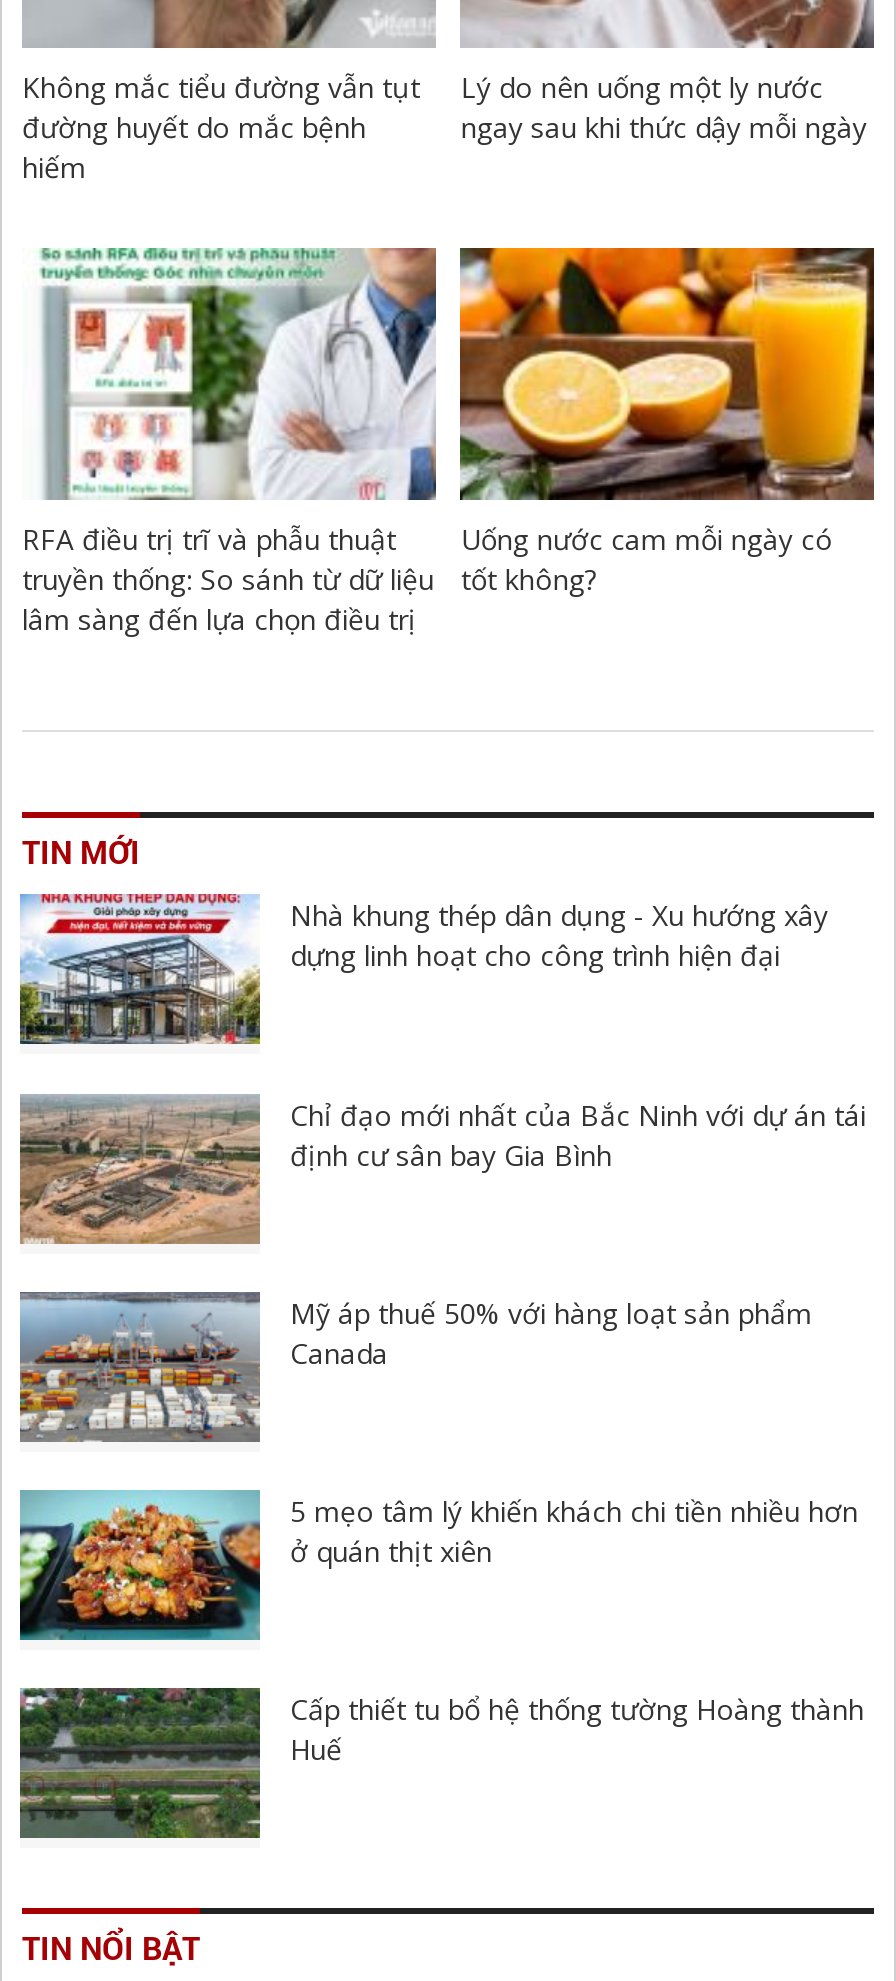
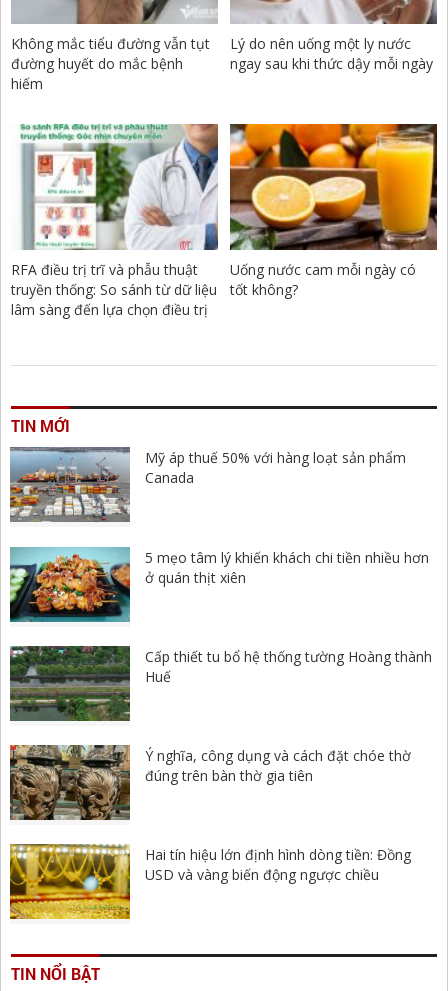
[20,892,828,1044] [image] | Nhà khung thép dân dụng - Xu hướng xây | dựng linh hoạt cho công trình hiện đại -> none
[18,1094,866,1246] [image] | Chỉ đạo mới nhất của Bắc Ninh với dự án tái | định cư sân bay Gia Bình -> none
moved [16,1290,864,1768] -> [8,447,432,686]: [image] | Mỹ áp thuế 50% với hàng loạt sản phẩm | Canada | 5 mẹo tâm lý khiến khách chi tiền nhiều hơn | ở quán thịt xiên | Cấp thiết tu bổ hệ thống tường Hoàng thành | Huế
none -> [9,744,411,821] [image] | Ý nghĩa, công dụng và cách đặt chóe thờ | đúng trên bàn thờ gia tiên
none -> [9,843,411,920] [image] | Hai tín hiệu lớn định hình dòng tiền: Đồng | USD và vàng biến động ngược chiều

